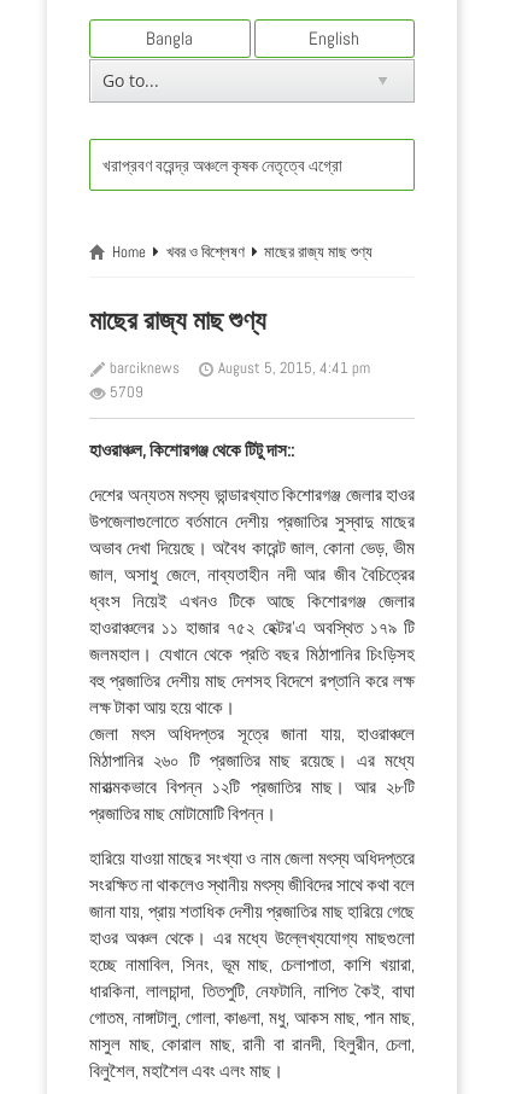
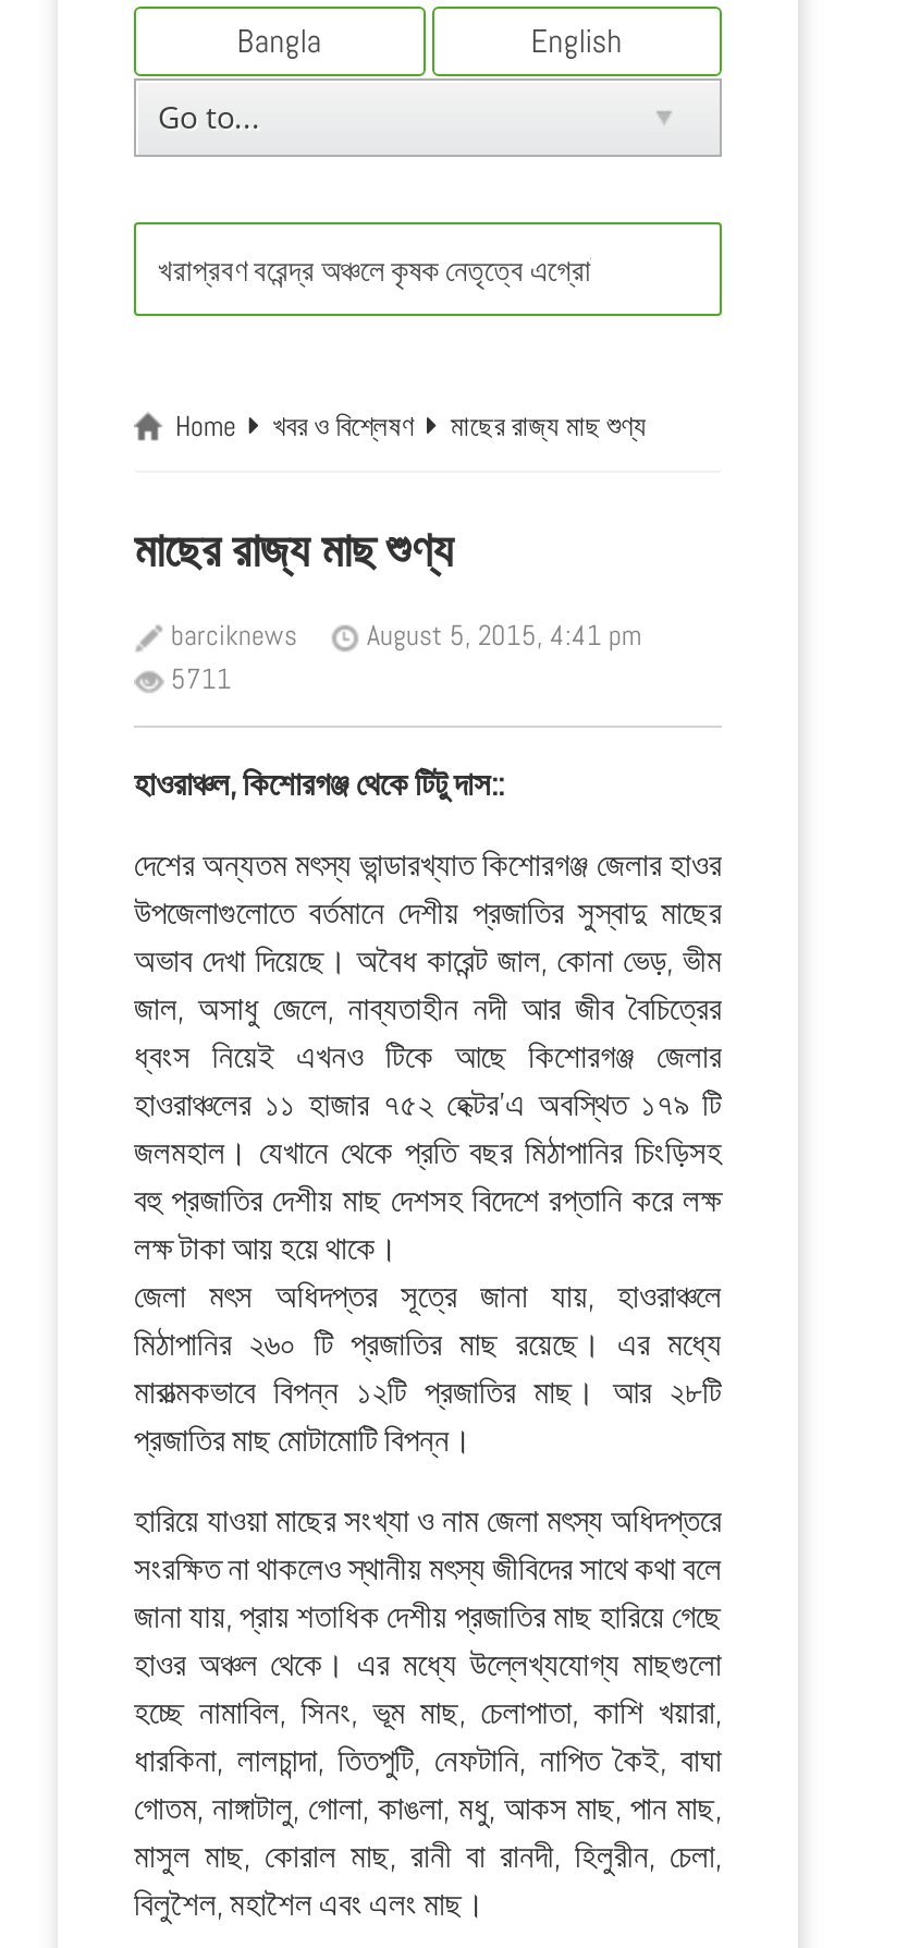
[110,382,143,402] 5709 -> [171,660,232,697] 5711

